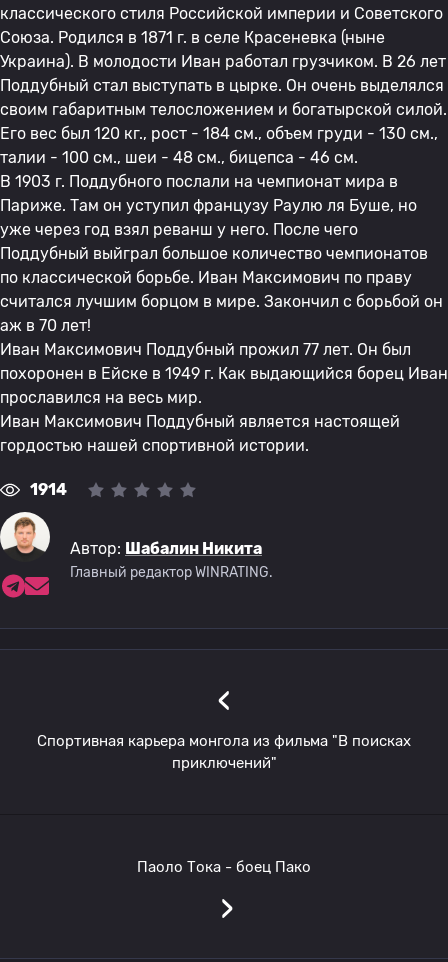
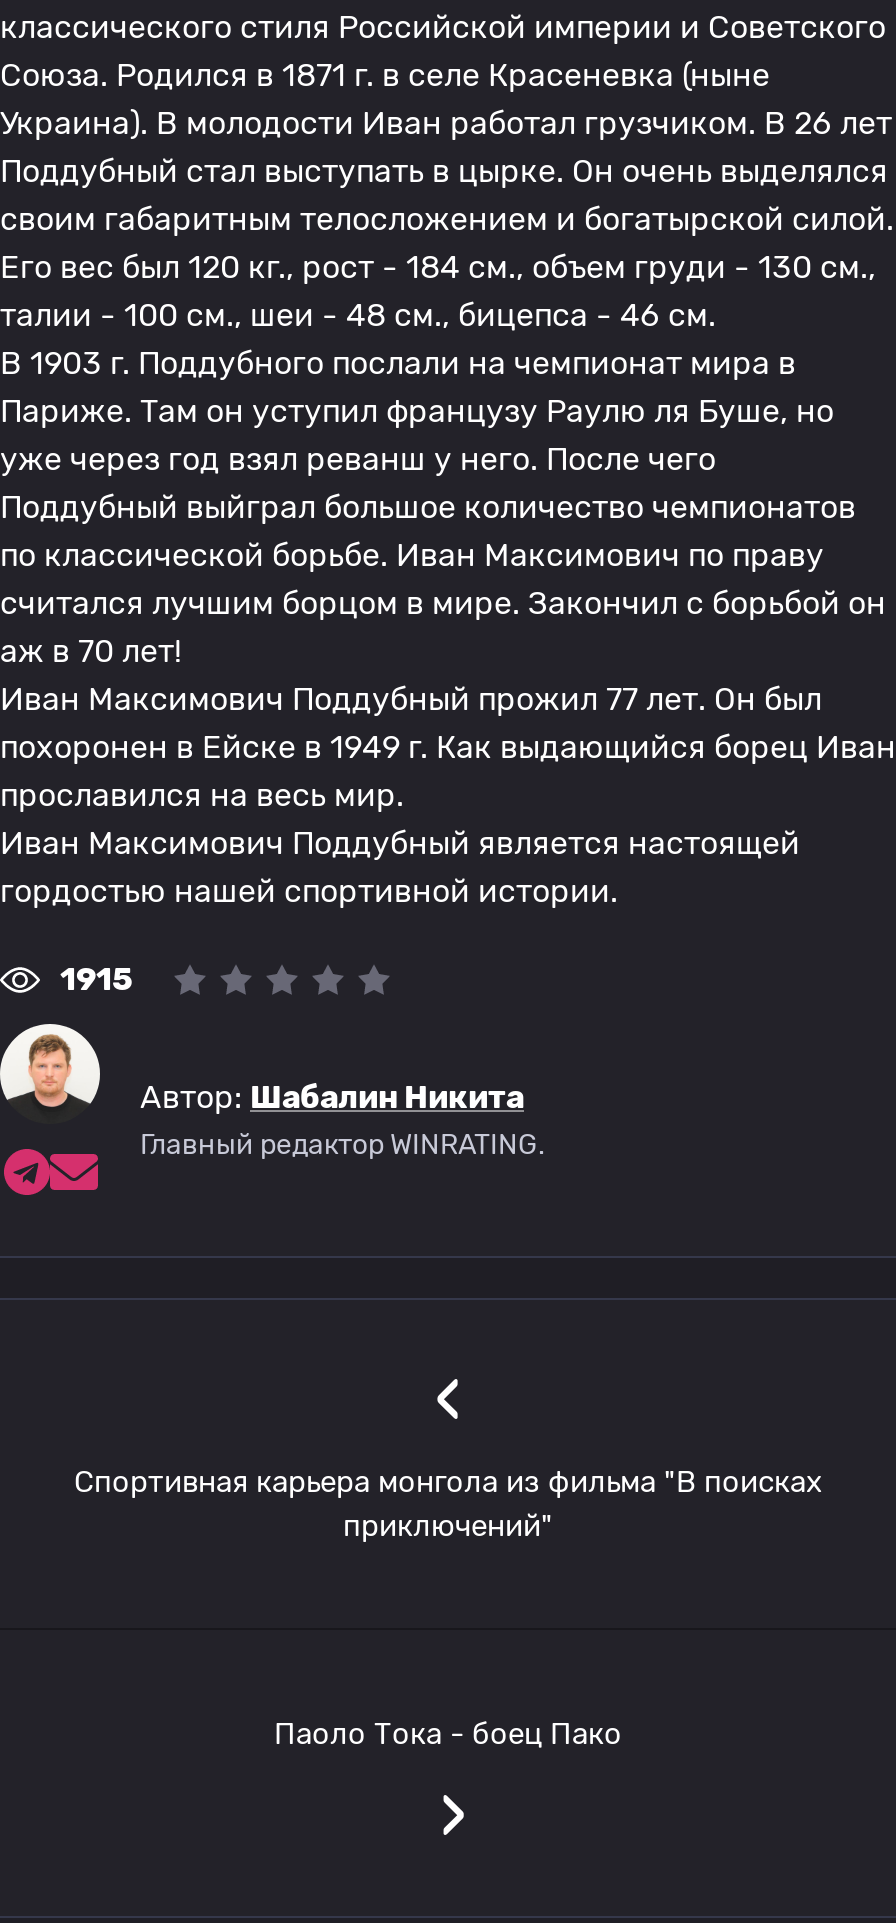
[30,480,67,499] 1914 -> [60,960,132,998] 1915

